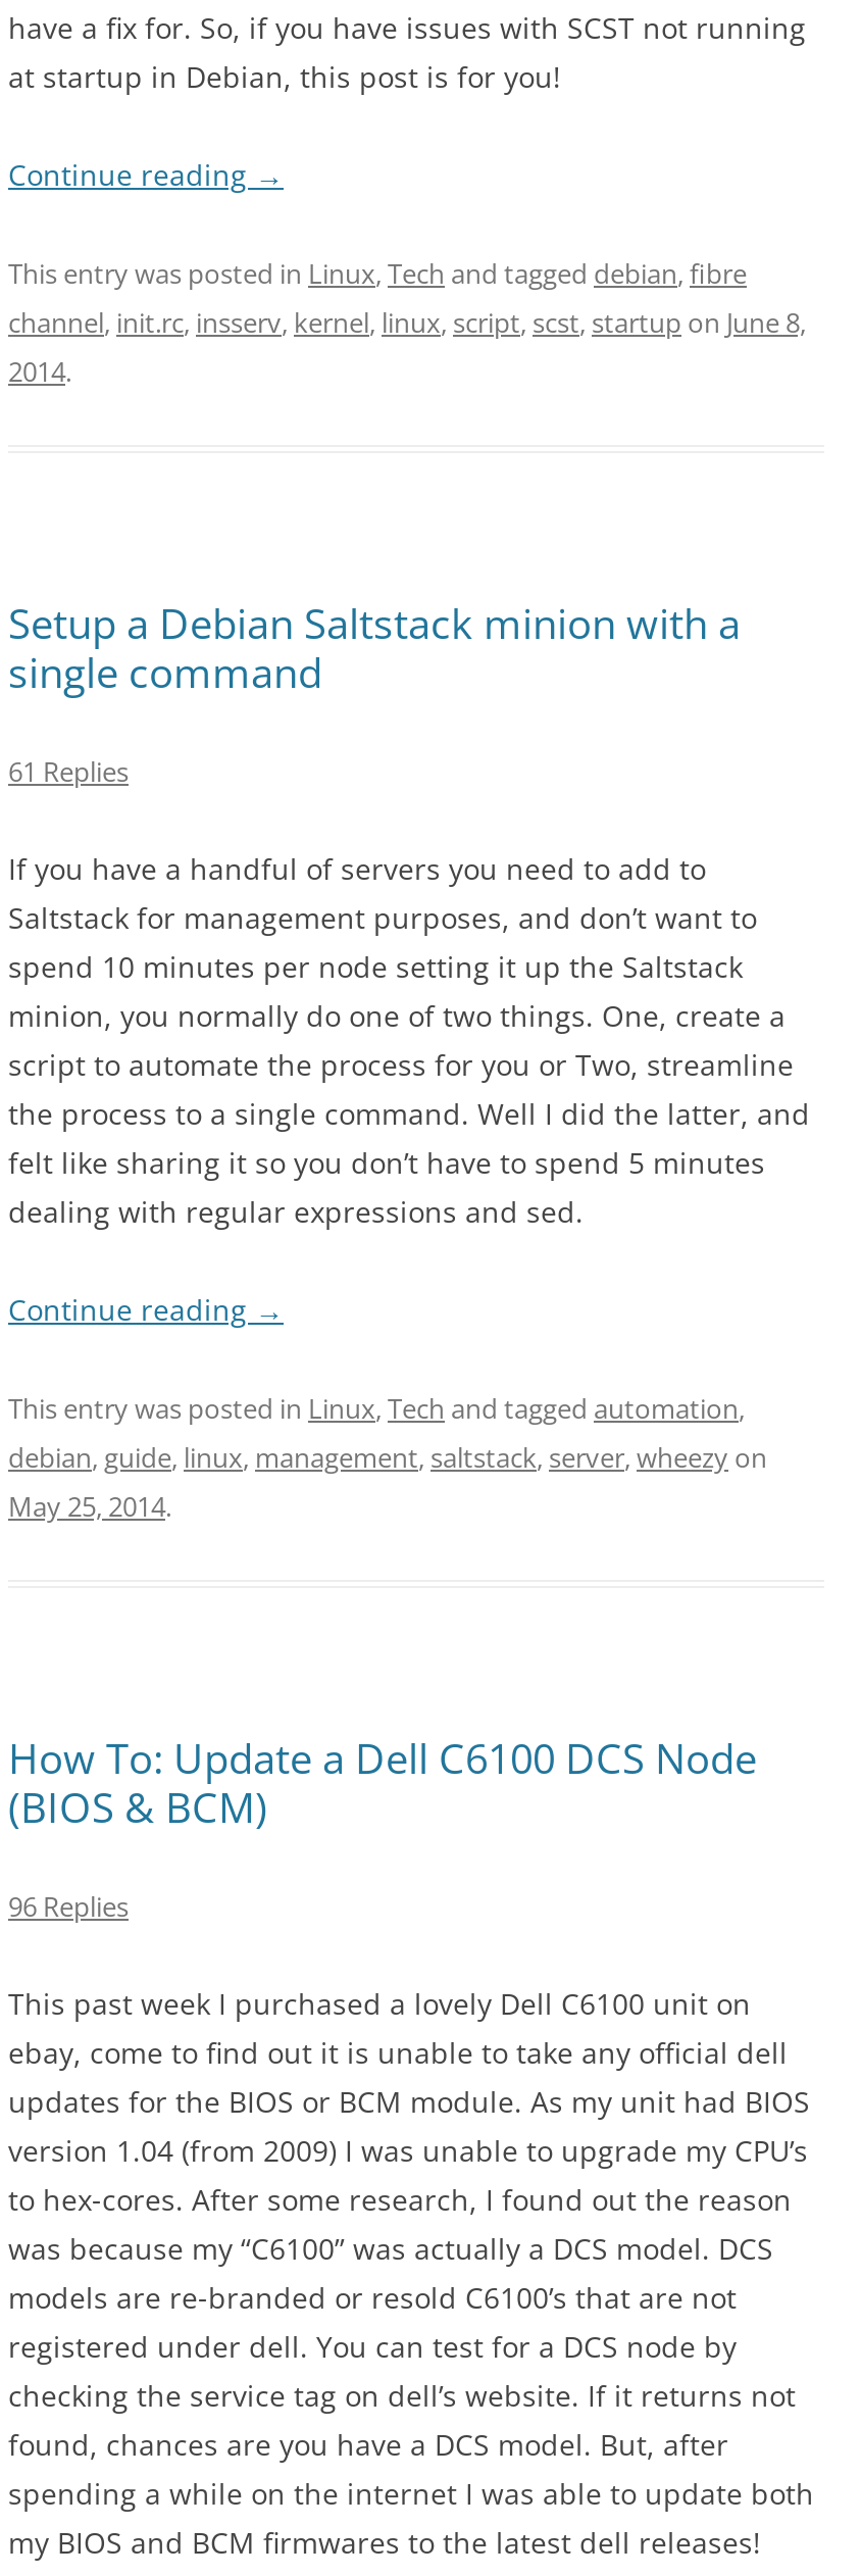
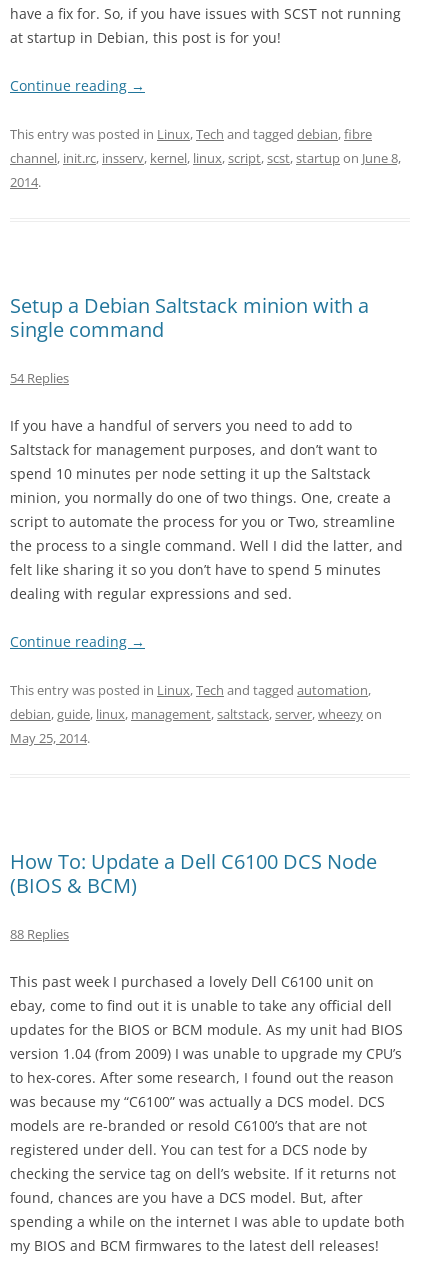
[8,753,129,790] 61 Replies -> [10,369,69,387] 54 Replies
[8,1888,129,1925] 96 Replies -> [10,925,69,943] 88 Replies

